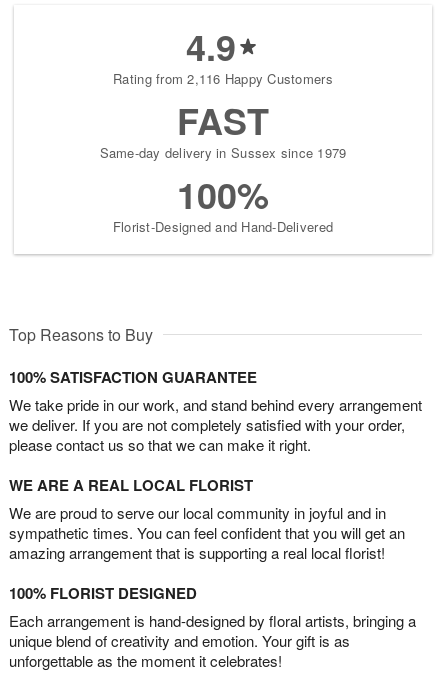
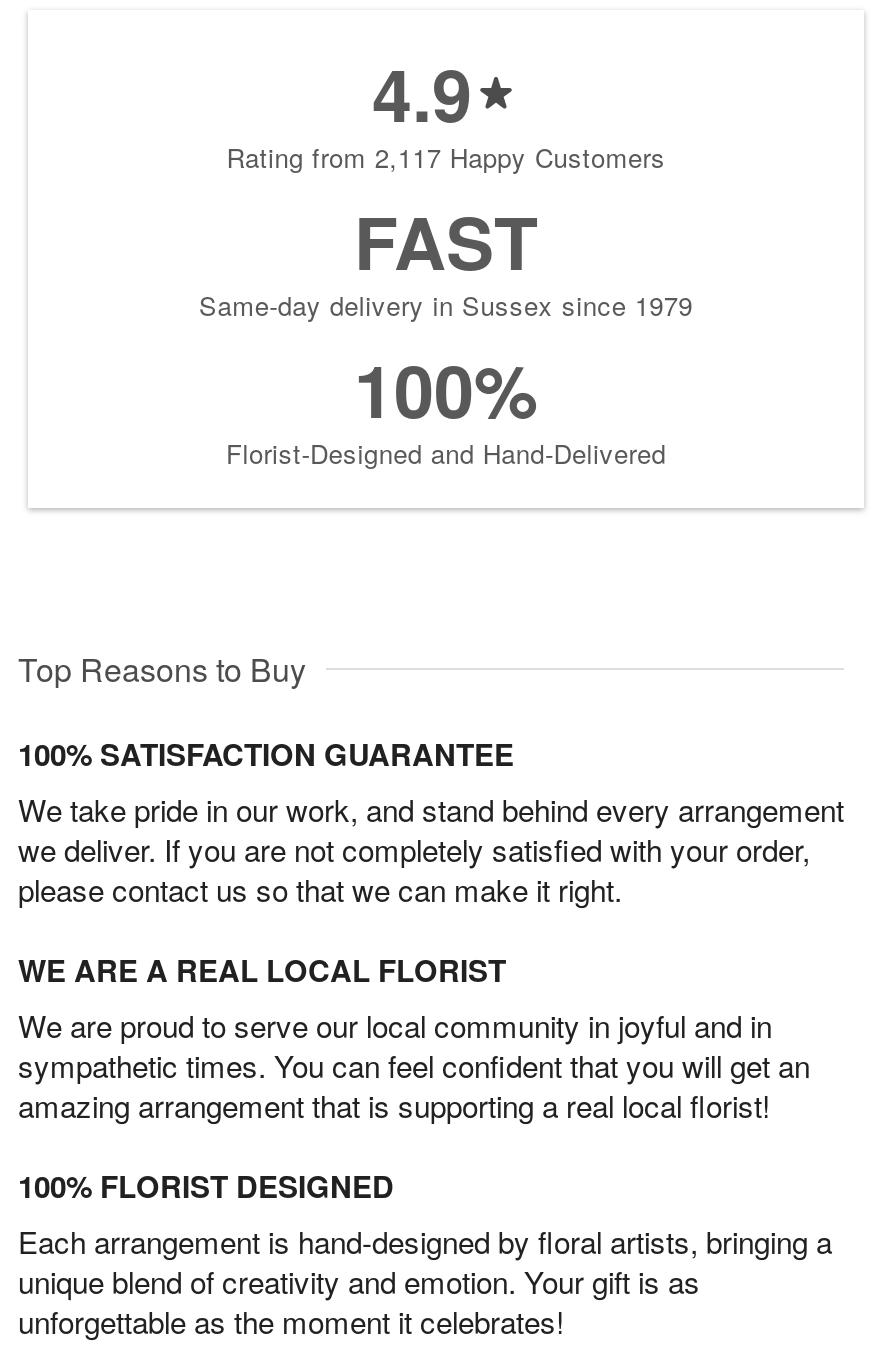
[113,69,333,88] Rating from 2,116 Happy Customers -> [226,139,666,177] Rating from 2,117 Happy Customers

